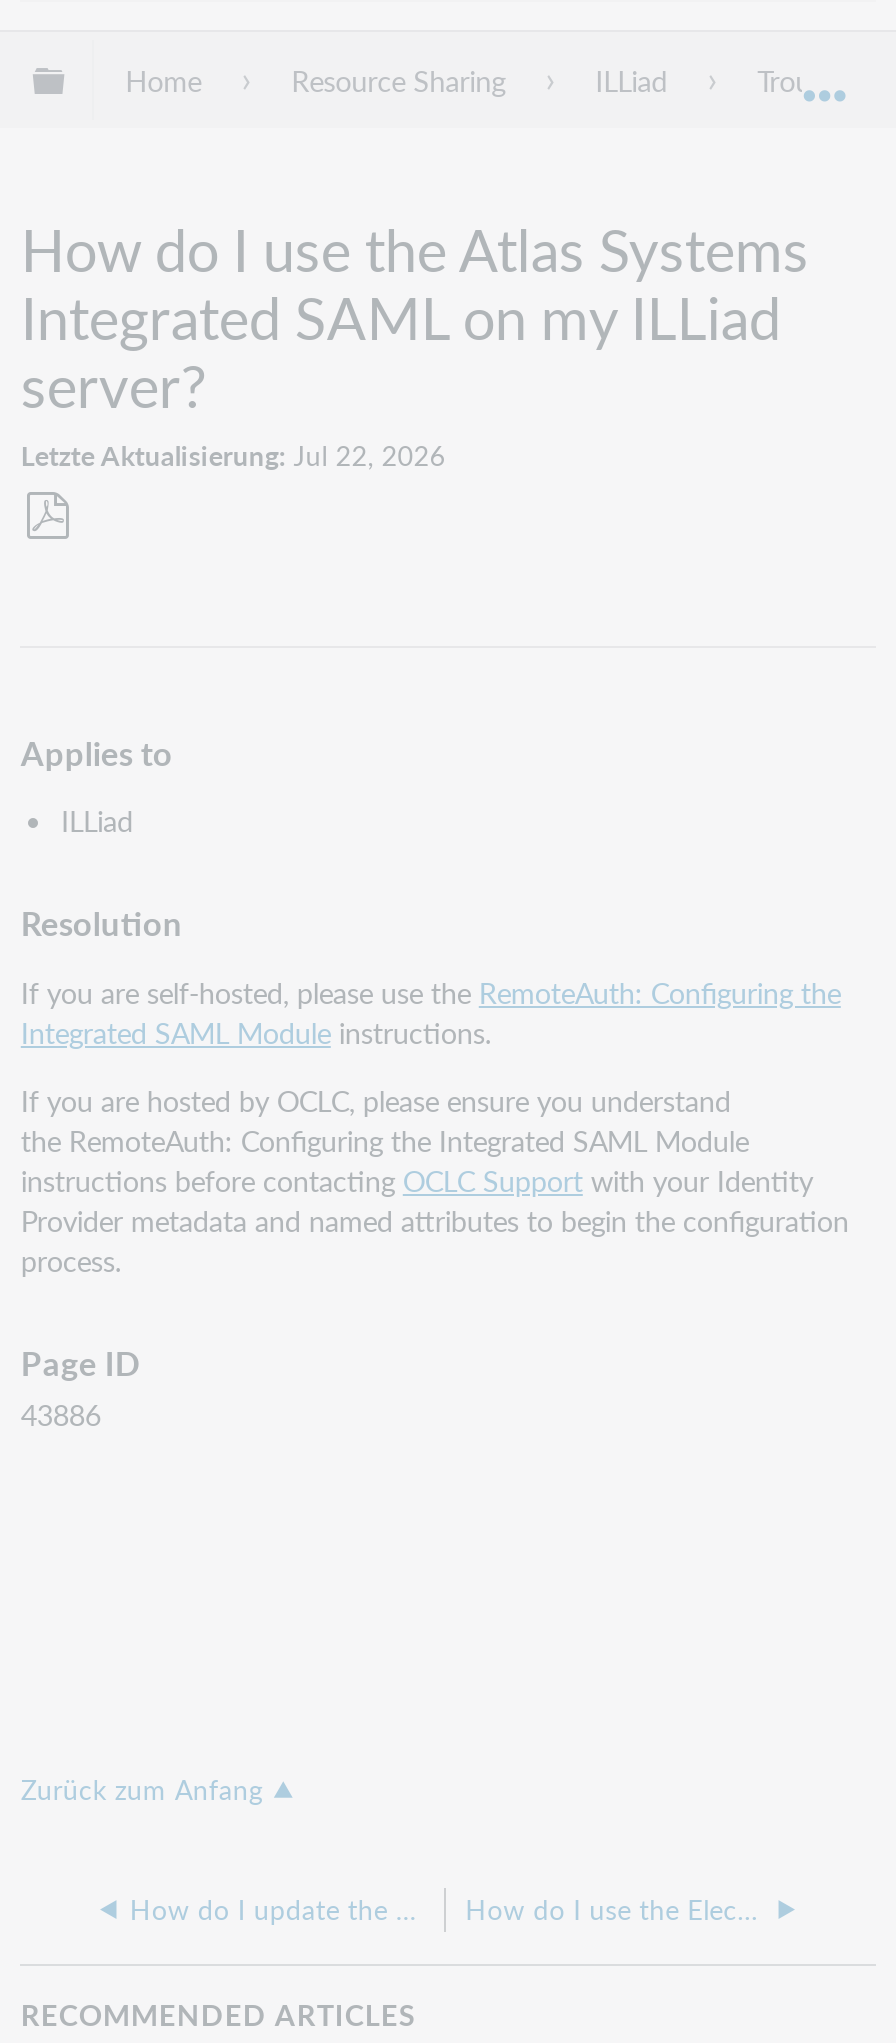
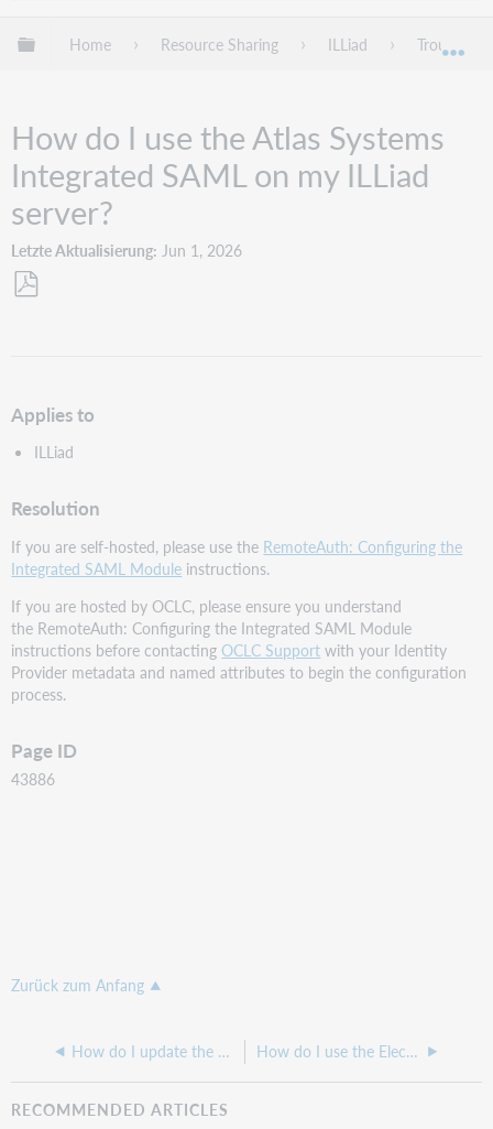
[21,436,446,474] Letzte Aktualisierung Jul 22, 2026 -> [11,240,242,261] Letzte Aktualisierung Jun 1, 2026

